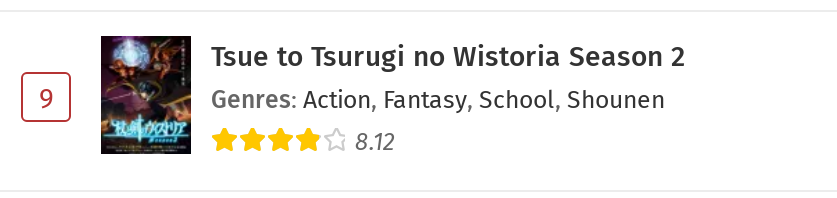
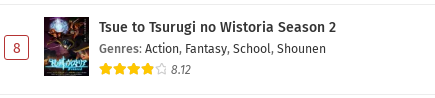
[39,82,53,116] 9 -> [12,40,20,57] 8

